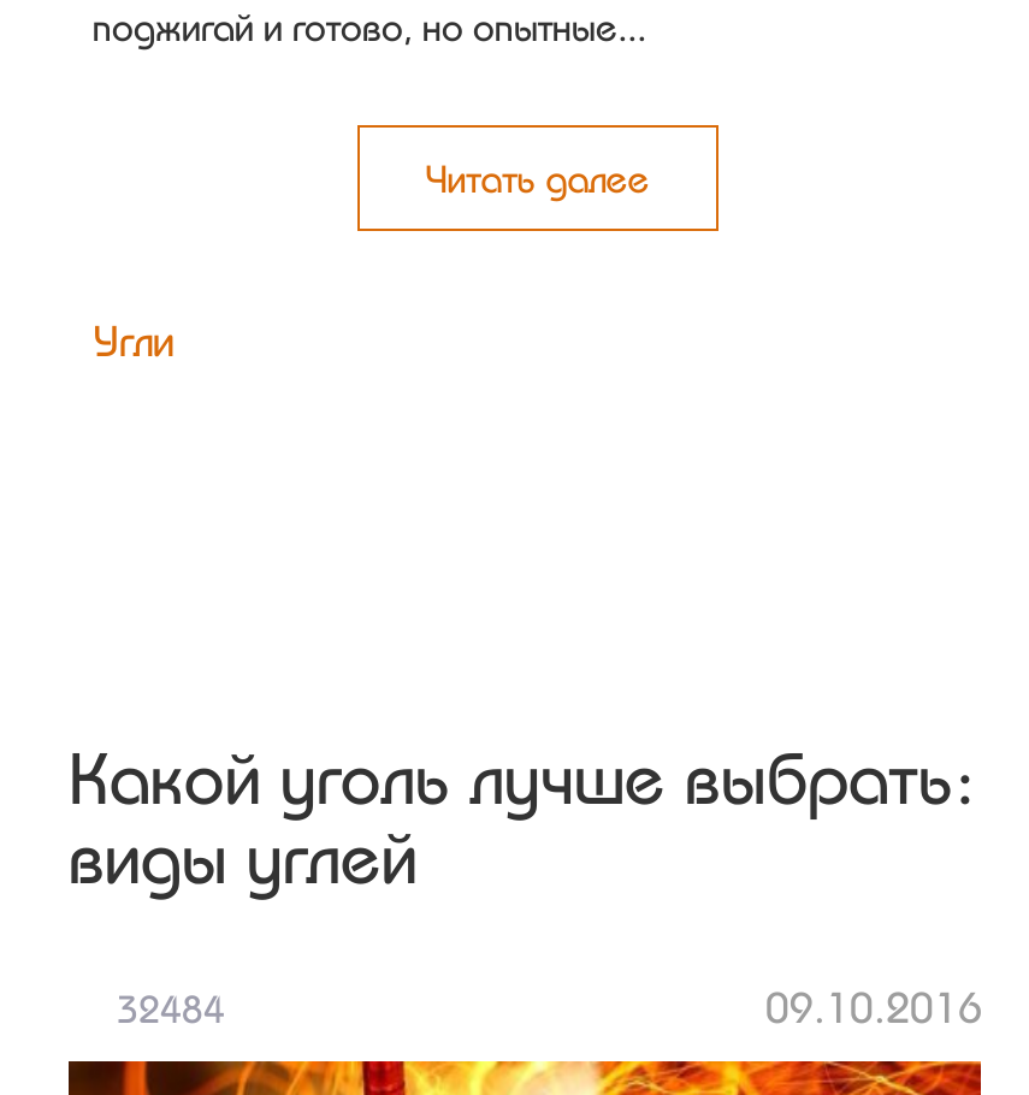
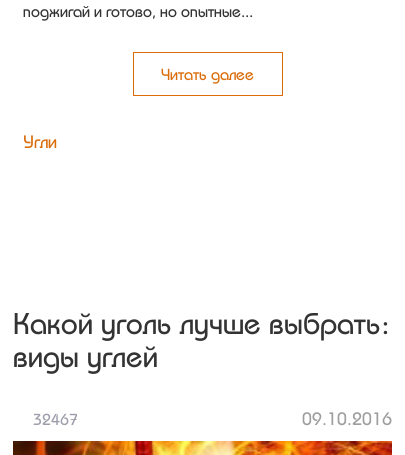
[117,987,225,1030] 32484 -> [33,410,78,428] 32467

